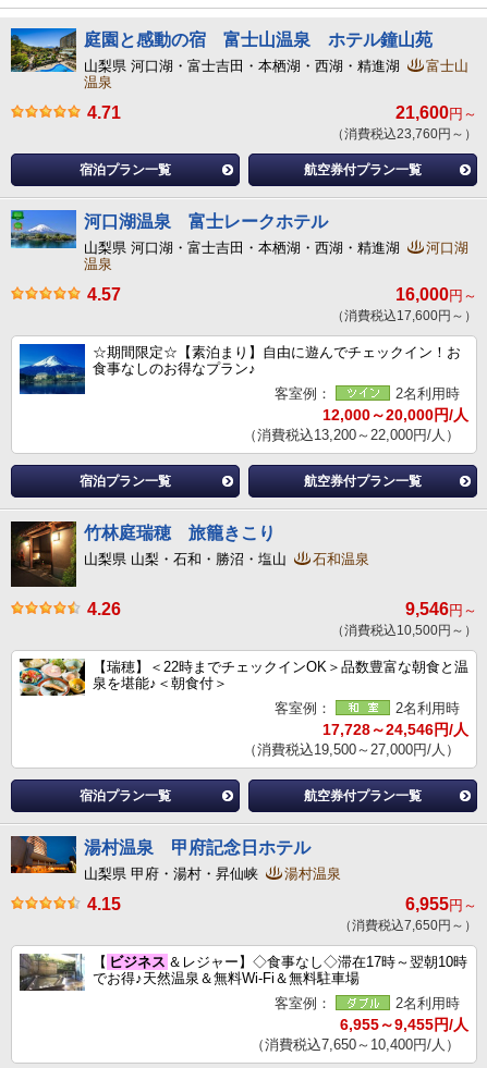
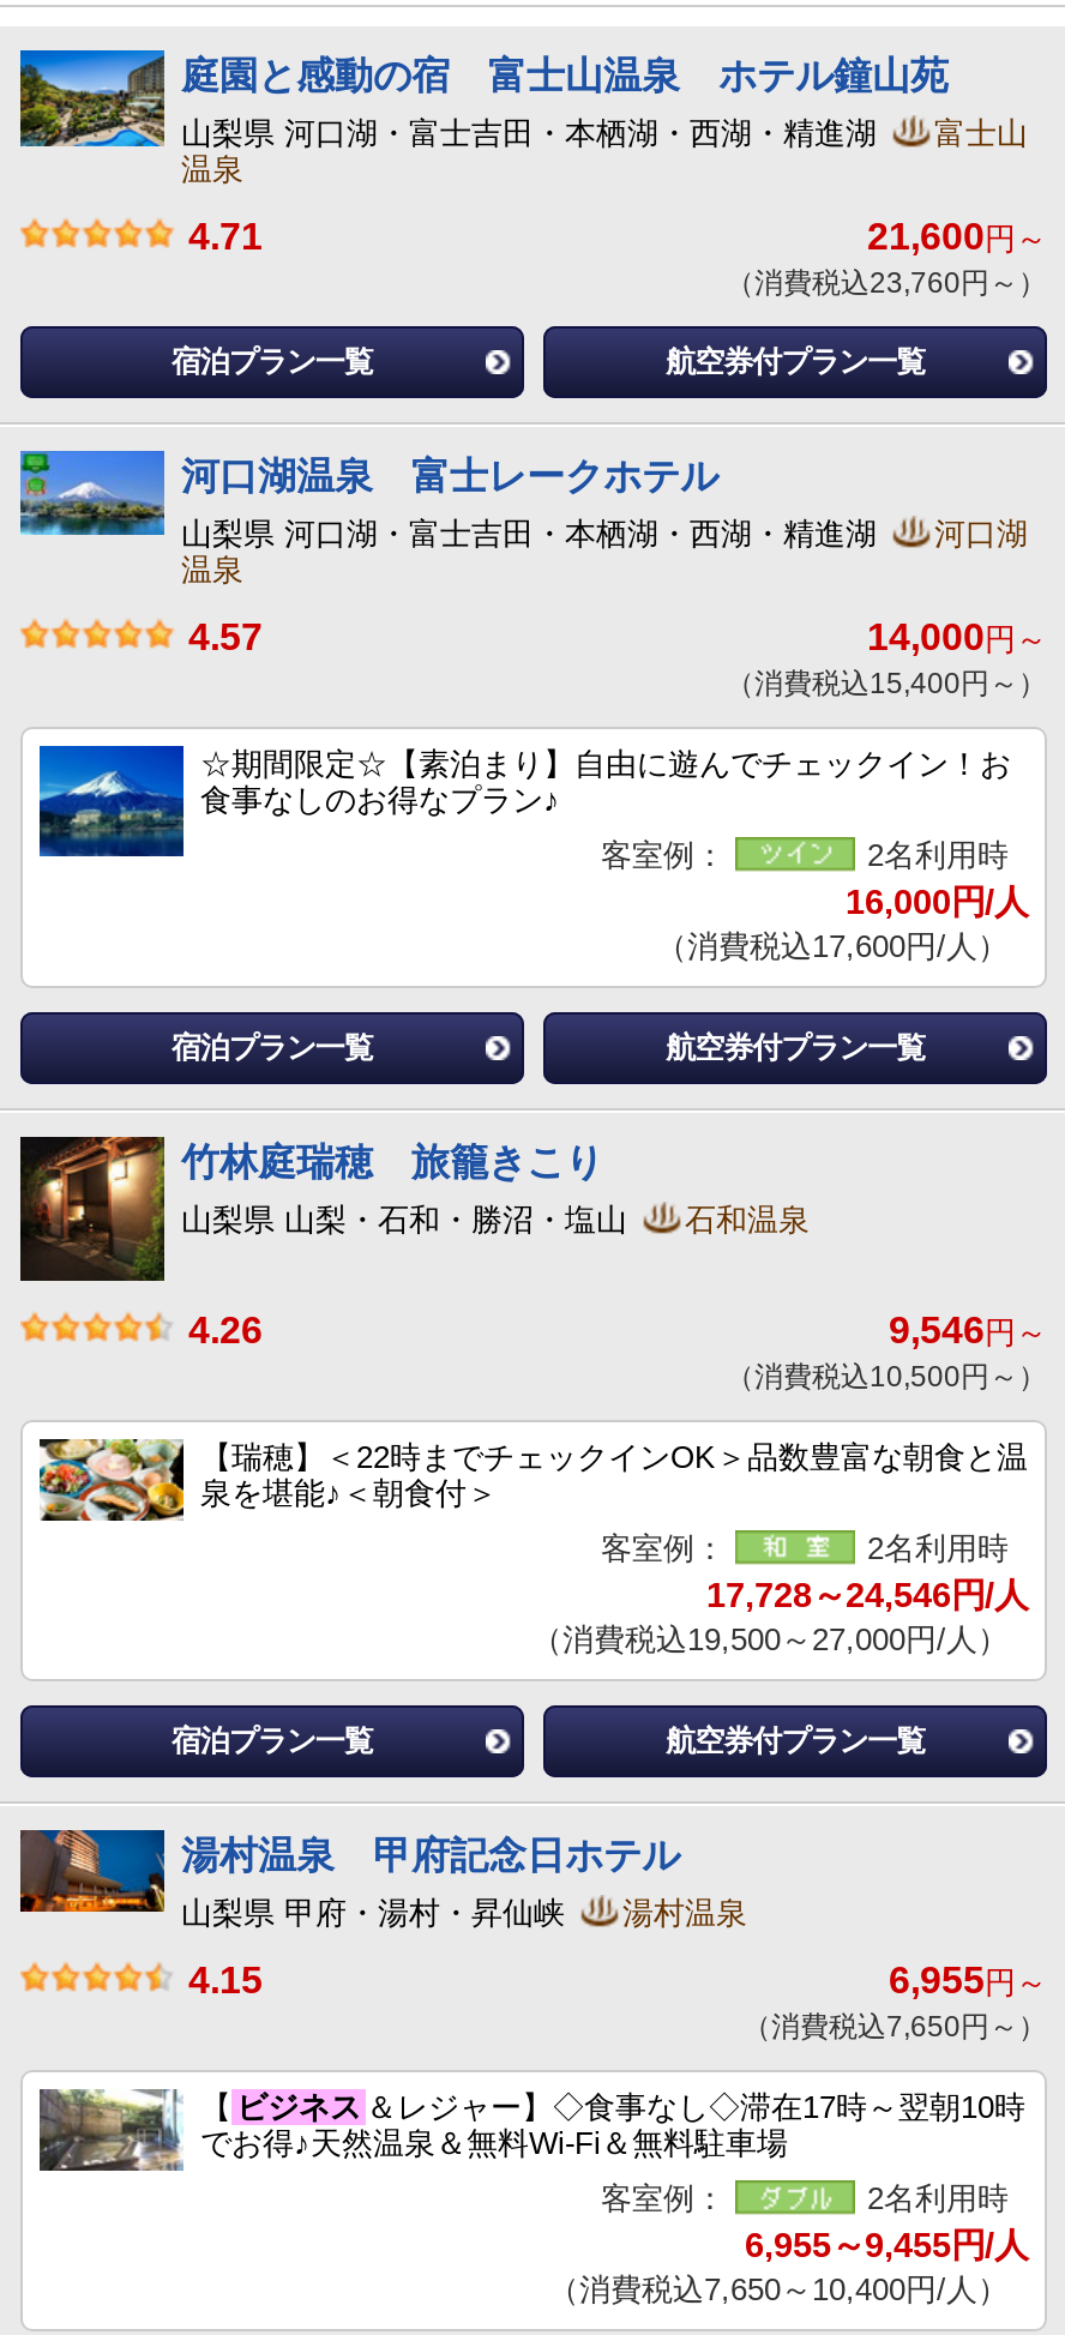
[395,285,477,304] 16,000円～ -> [867,616,1047,657] 14,000円～
[331,308,477,323] （消費税込17,600円～） -> [726,667,1047,700] （消費税込15,400円～）
[243,406,468,443] 12,000～20,000円/人 | （消費税込13,200～22,000円/人） -> [656,883,1028,964] 16,000円/人 | （消費税込17,600円/人）

